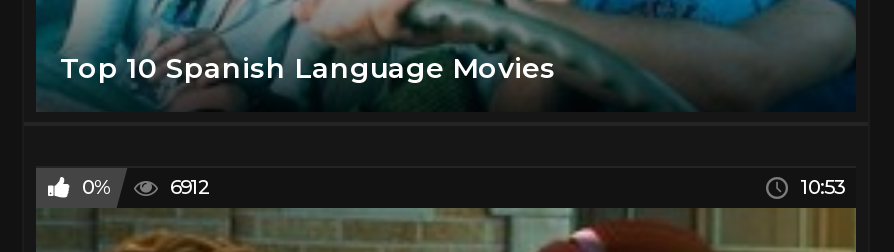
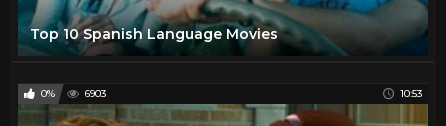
[170,174,210,200] 6912 -> [85,87,106,100] 6903

